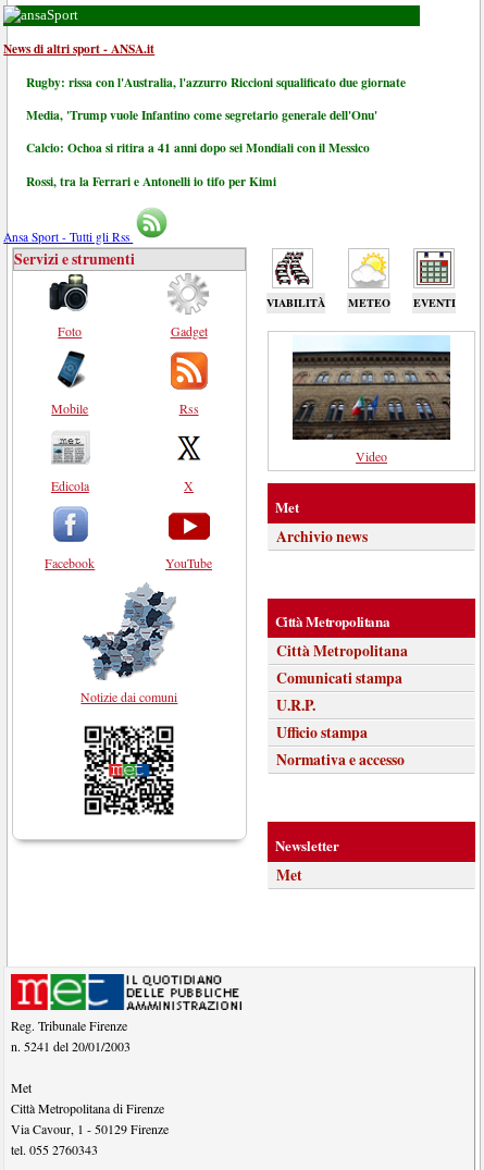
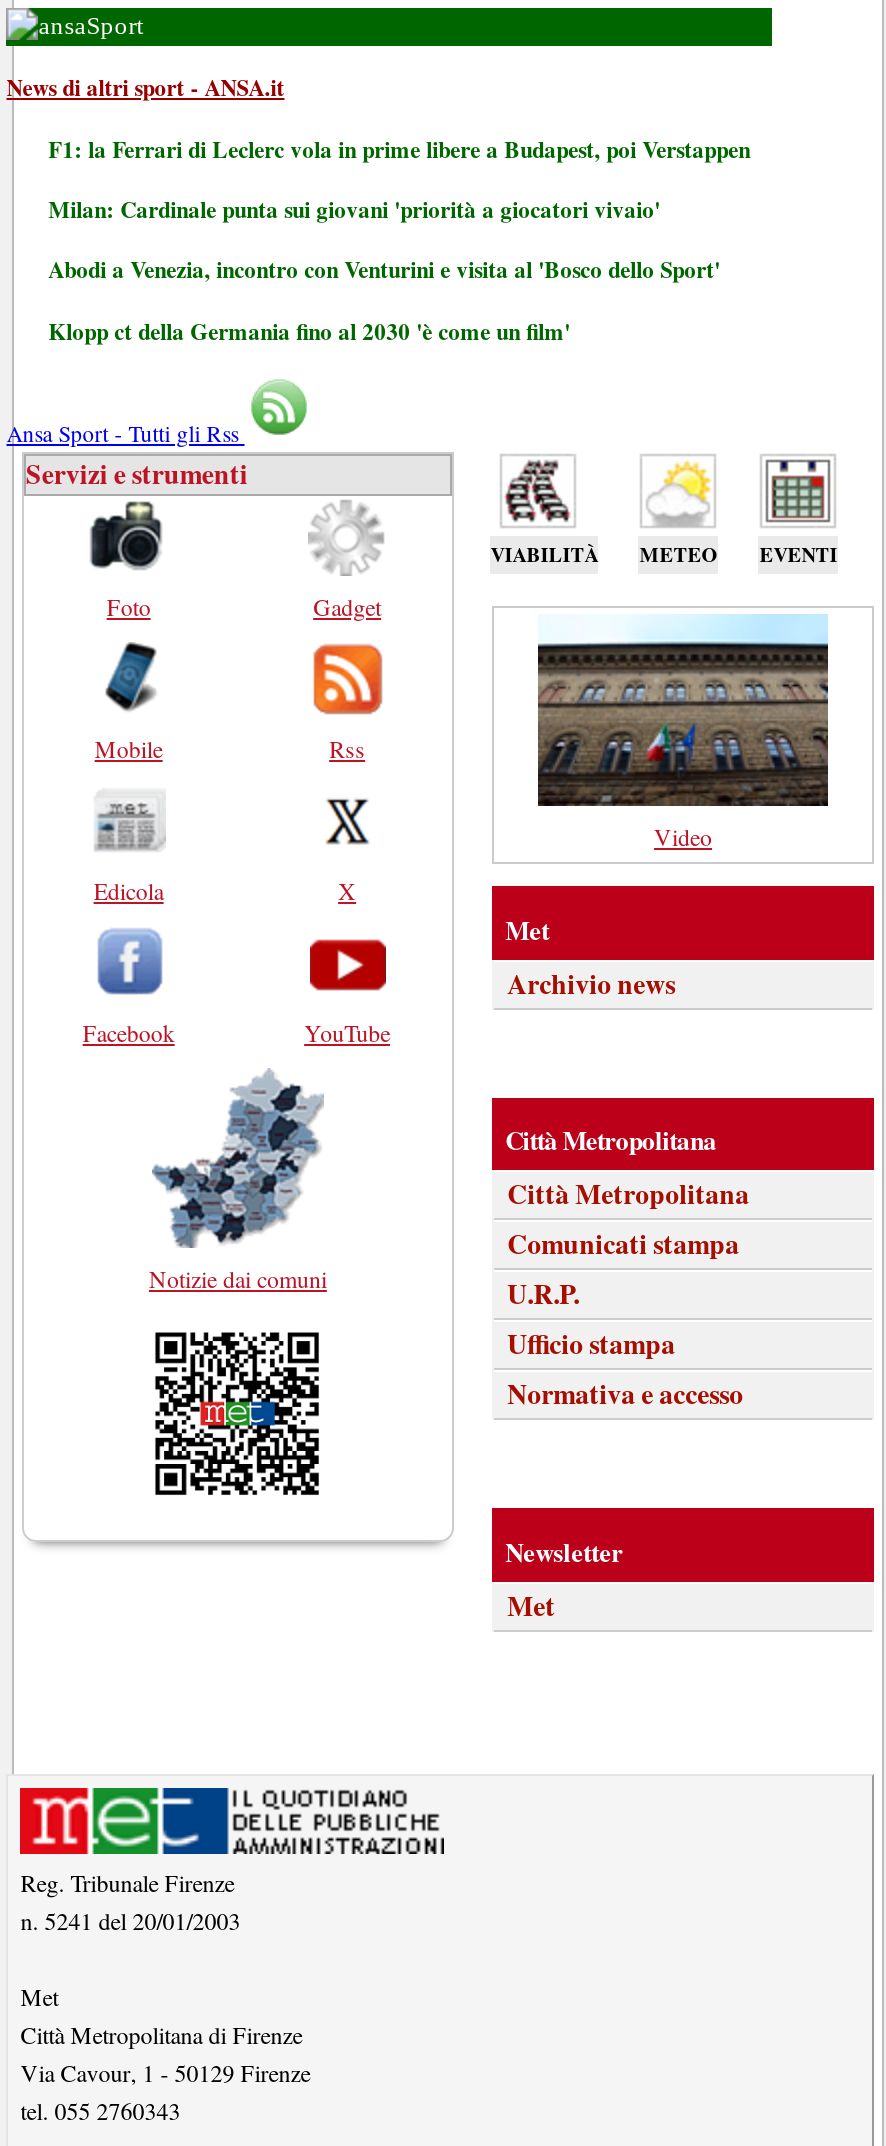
[26,72,406,91] Rugby: rissa con l'Australia, l'azzurro Riccioni squalificato due giornate -> [48,131,750,165] F1: la Ferrari di Leclerc vola in prime libere a Budapest, poi Verstappen
[26,106,378,124] Media, 'Trump vuole Infantino come segretario generale dell'Onu' -> [48,192,660,226] Milan: Cardinale punta sui giovani 'priorità a giocatori vivaio'
[26,139,370,157] Calcio: Ochoa si ritira a 41 anni dopo sei Mondiali con il Messico -> [48,253,720,287] Abodi a Venezia, incontro con Venturini e visita al 'Bosco dello Sport'
[26,172,276,190] Rossi, tra la Ferrari e Antonelli io tifo per Kimi -> [48,314,570,348] Klopp ct della Germania fino al 2030 'è come un film'

